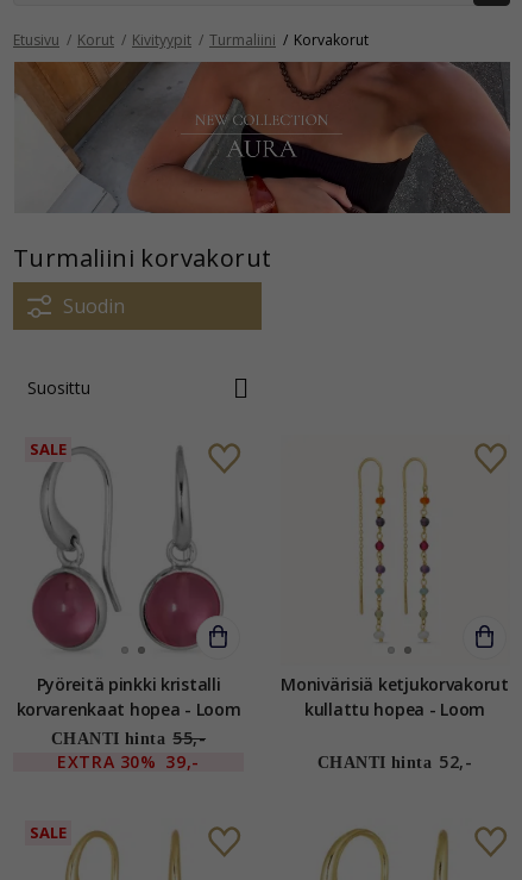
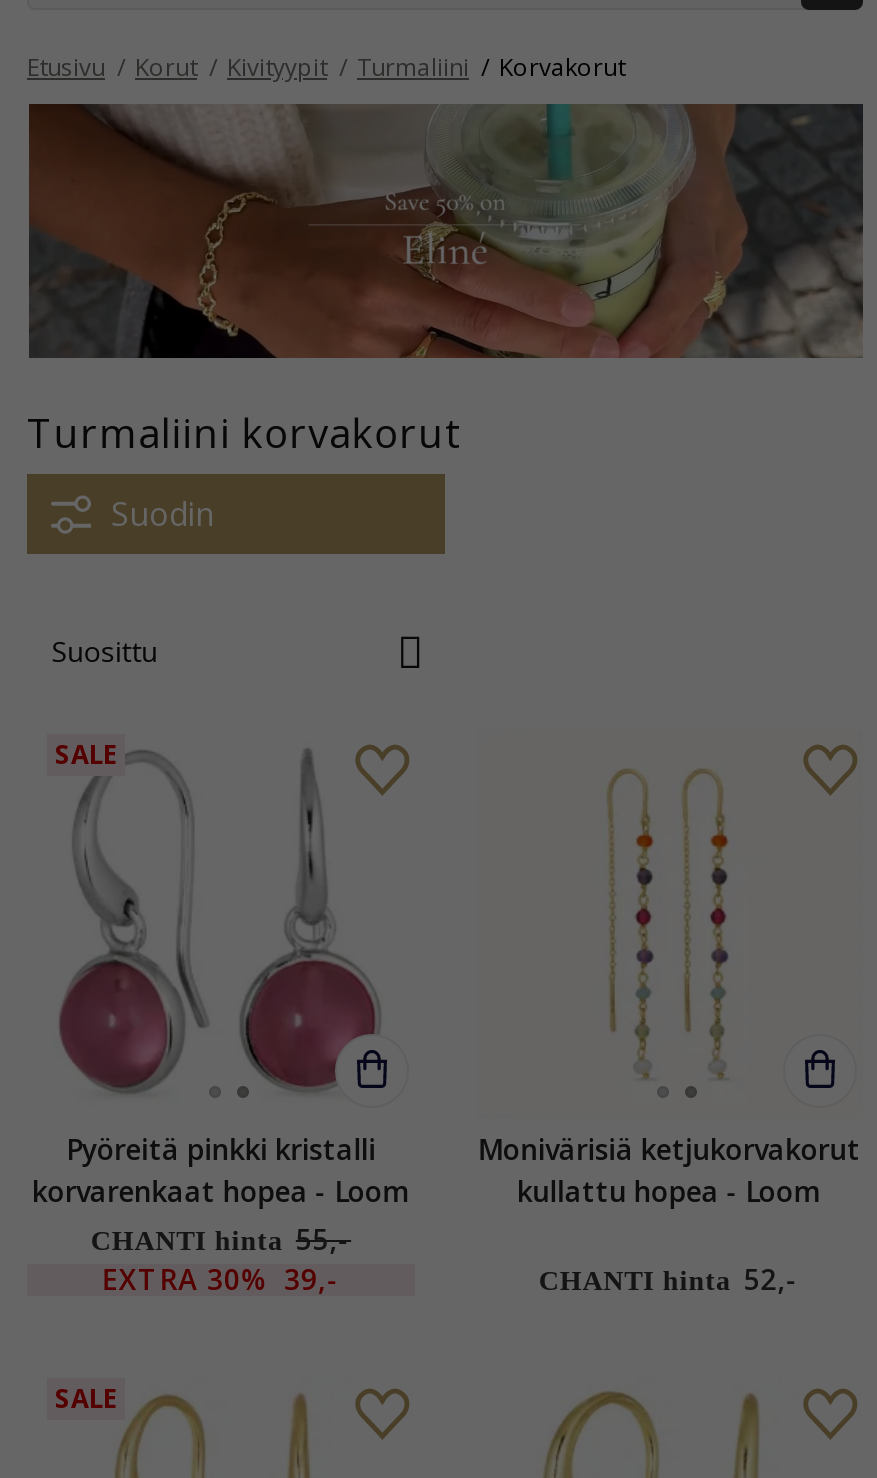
[14,61,510,214] [image] -> [27,102,865,360] [image]

